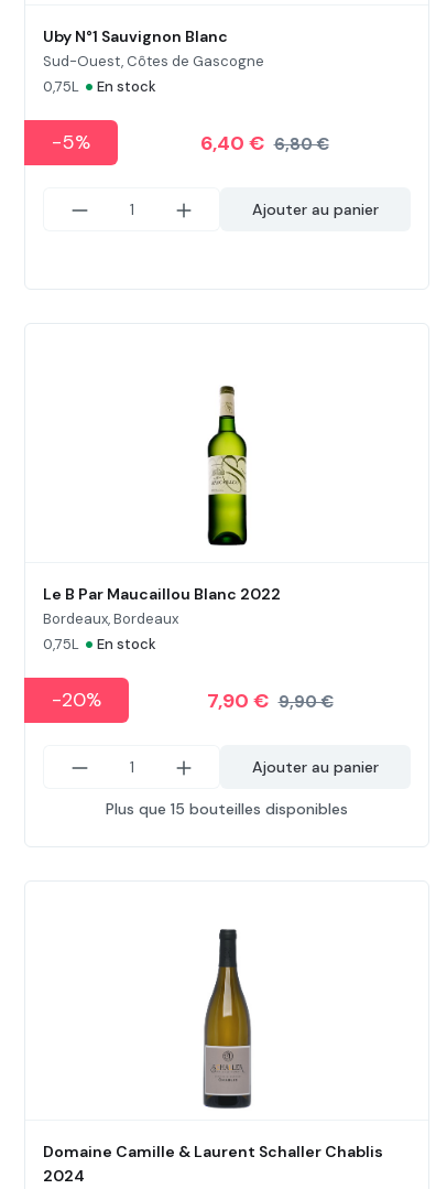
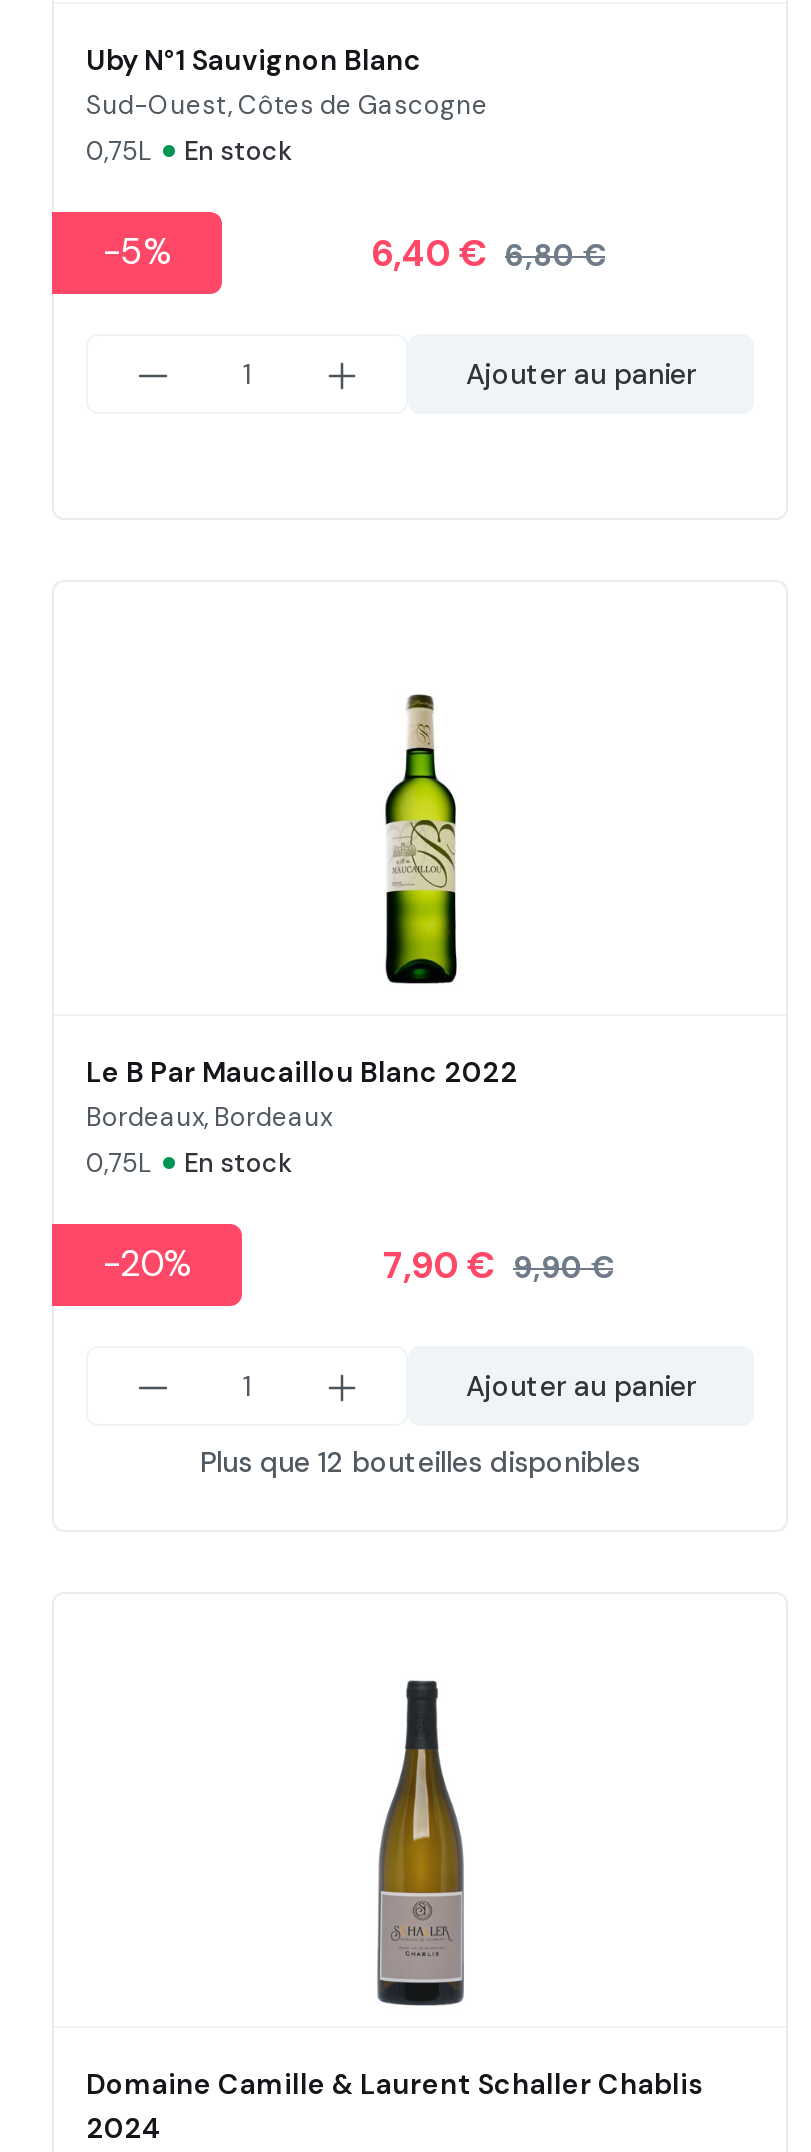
[106,799,348,819] Plus que 15 bouteilles disponibles -> [200,1444,640,1480] Plus que 12 bouteilles disponibles

